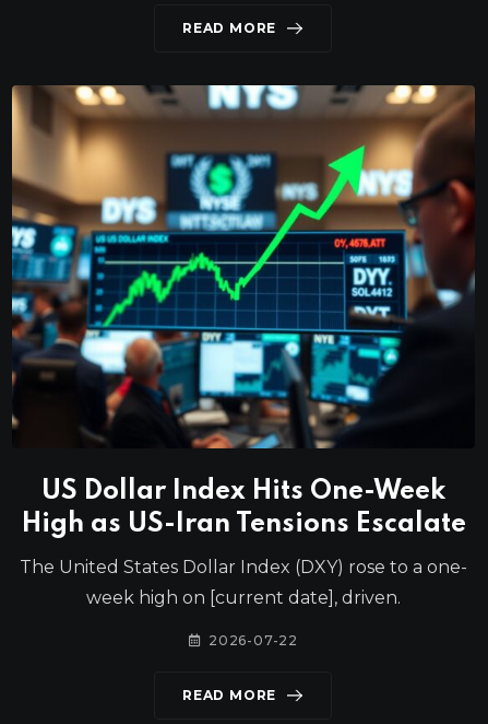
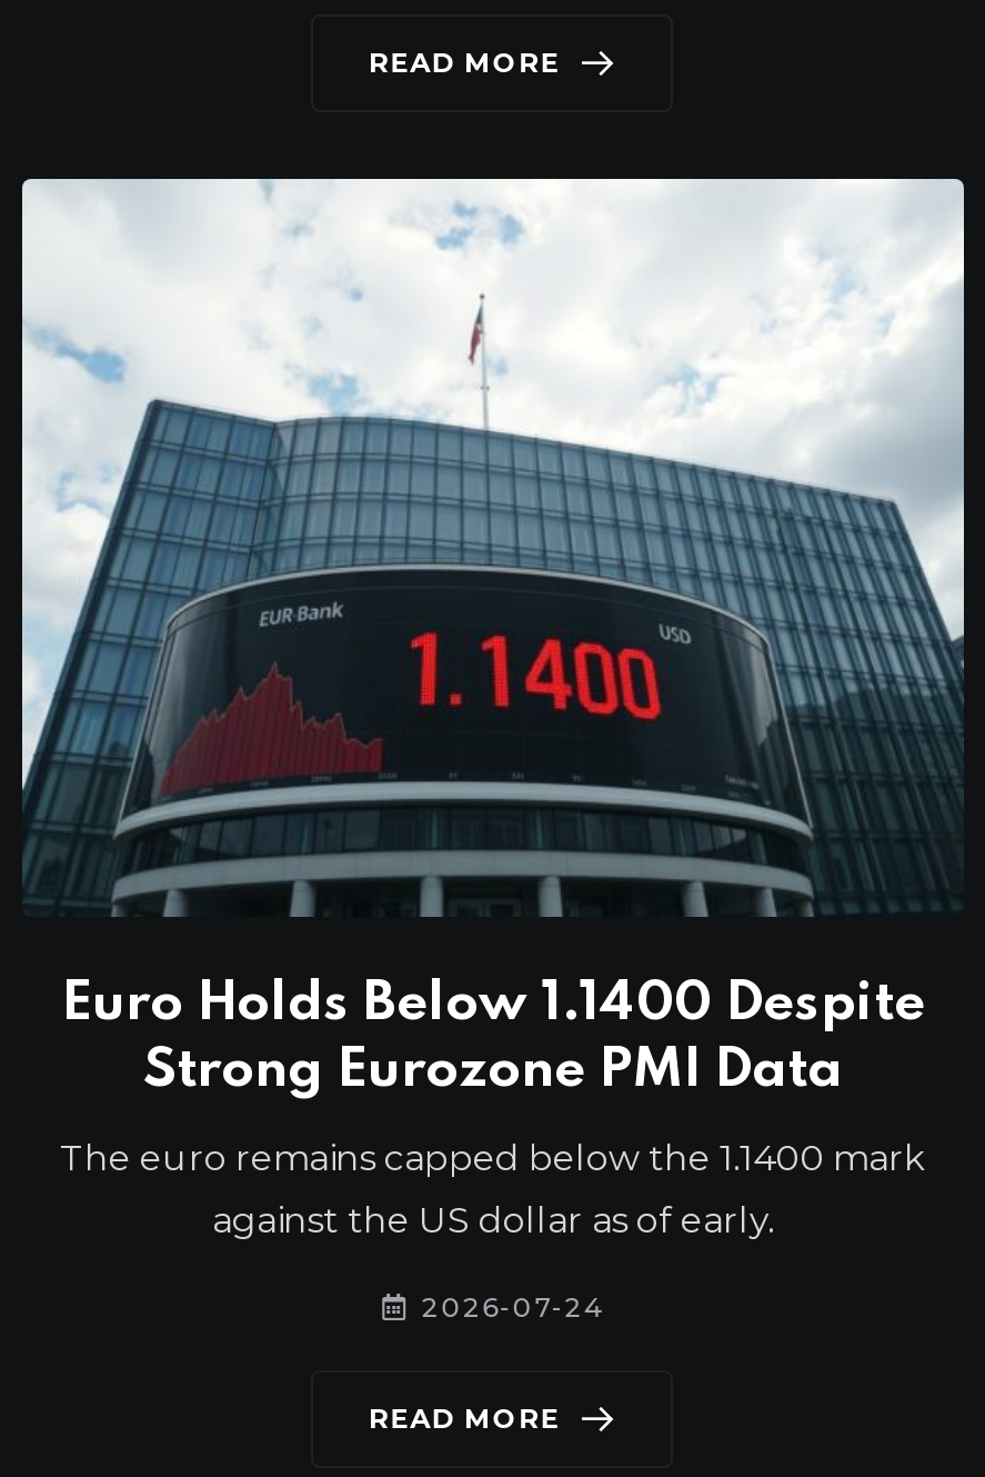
[11,84,475,538] [image] | US Dollar Index Hits One-Week | High as US-Iran Tensions Escalate -> [20,177,966,1098] [image] | Euro Holds Below 1.1400 Despite | Strong Eurozone PMI Data
[20,556,467,577] The United States Dollar Index (DXY) rose to a one- -> [60,1136,926,1178] The euro remains capped below the 1.1400 mark
[86,587,401,608] week high on [current date], driven. -> [212,1198,774,1240] against the US dollar as of early.
[208,632,298,648] 2026-07-22 -> [422,1289,604,1323] 2026-07-24

